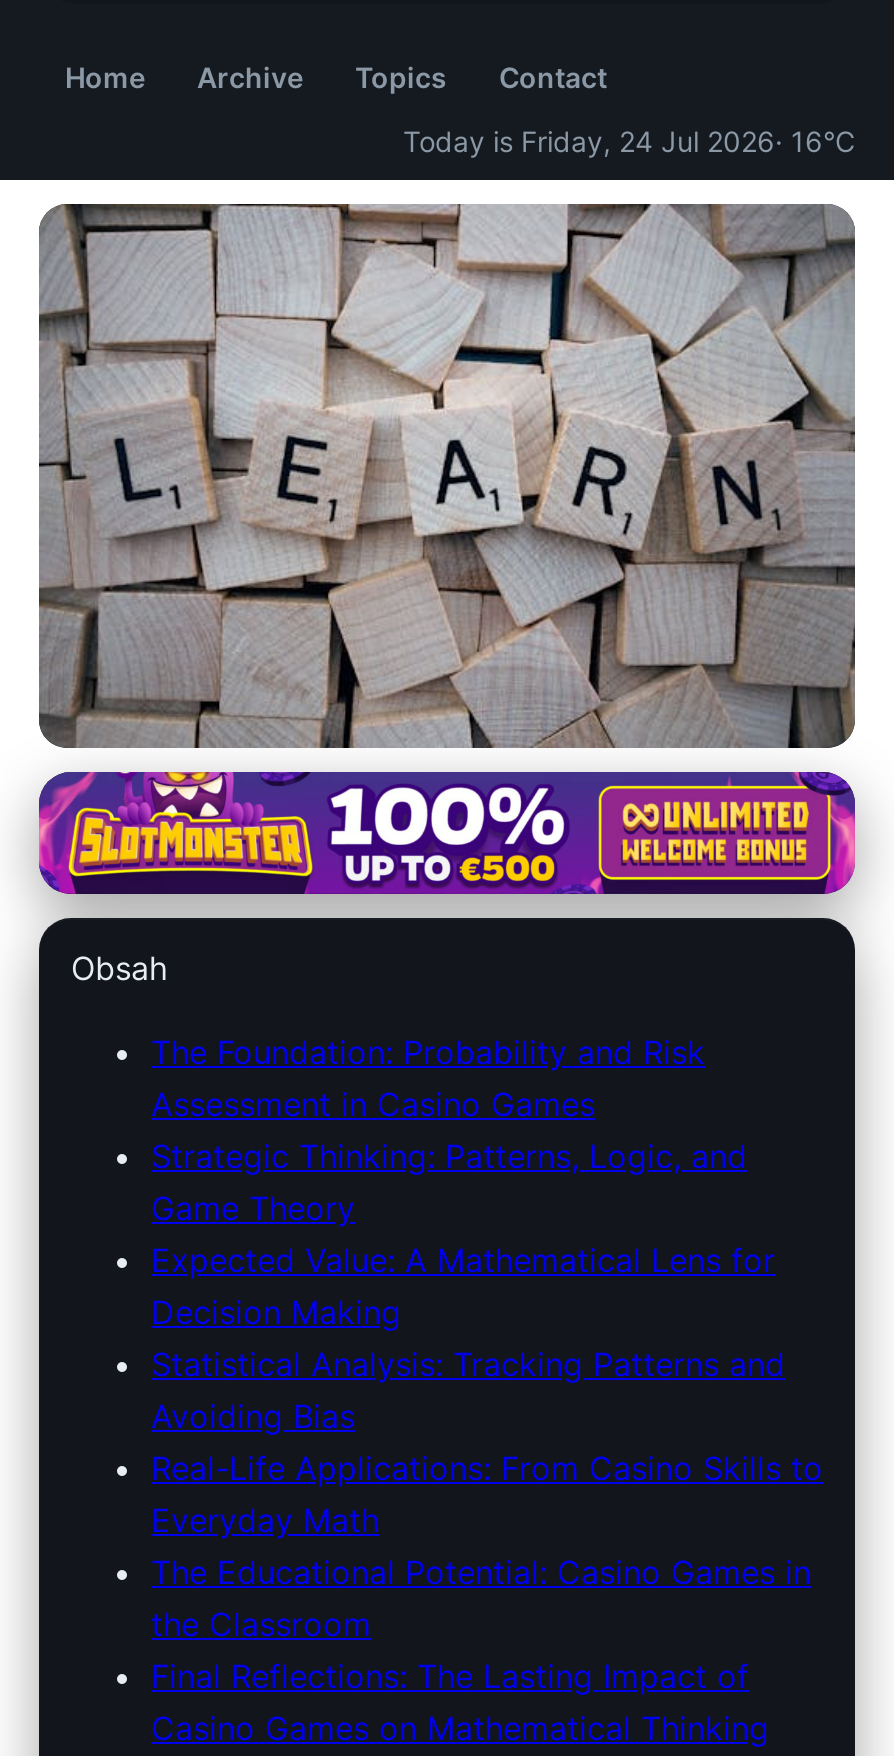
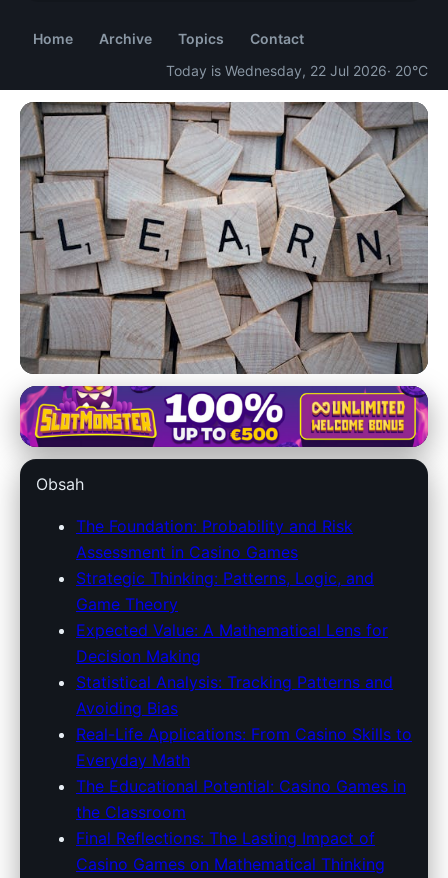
[403,124,855,158] Today is Friday, 24 Jul 2026 · 16°C -> [166,62,428,79] Today is Wednesday, 22 Jul 2026 · 20°C

